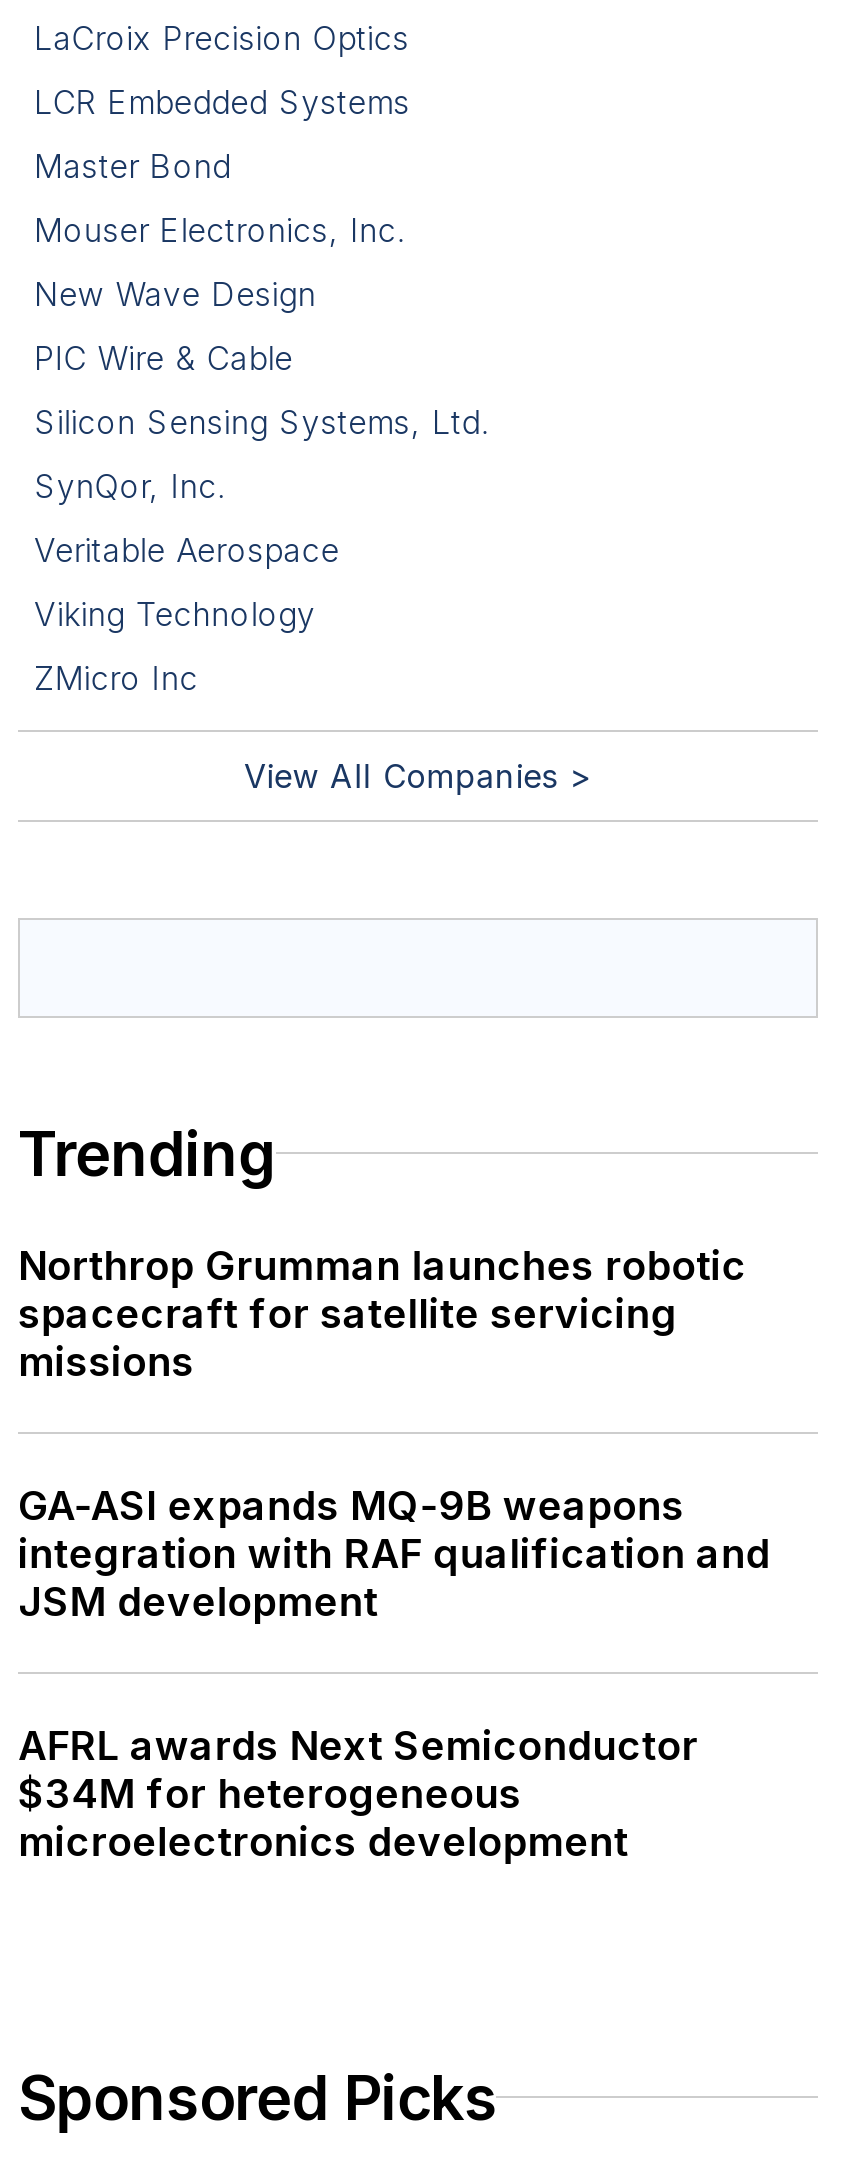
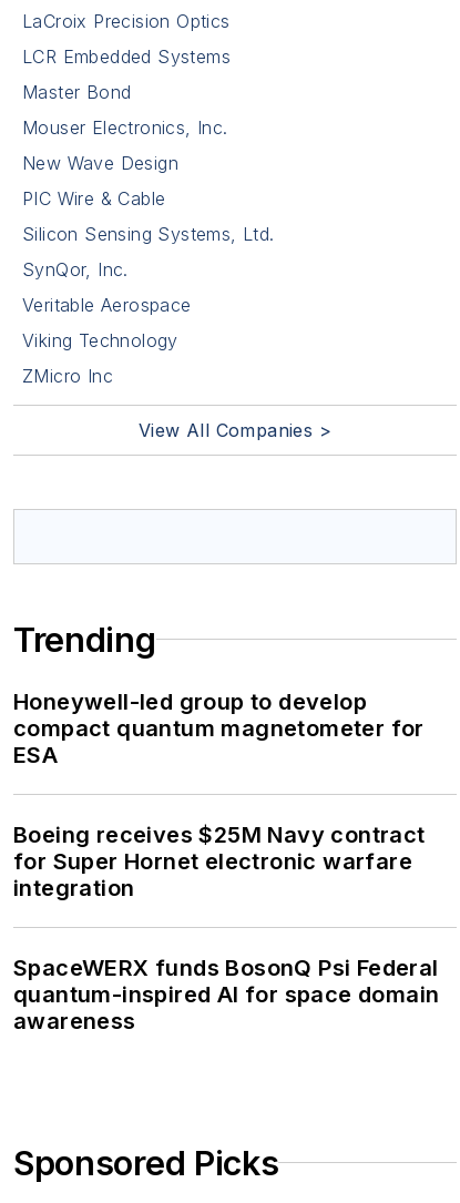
[18,1241,746,1385] Northrop Grumman launches robotic | spacecraft for satellite servicing | missions -> [13,688,424,768] Honeywell-led group to develop | compact quantum magnetometer for | ESA
[18,1481,770,1625] GA-ASI expands MQ-9B weapons | integration with RAF qualification and | JSM development -> [13,821,425,901] Boeing receives $25M Navy contract | for Super Hornet electronic warfare | integration
[18,1721,698,1865] AFRL awards Next Semiconductor | $34M for heterogeneous | microelectronics development -> [13,954,439,1034] SpaceWERX funds BosonQ Psi Federal | quantum-inspired AI for space domain | awareness

